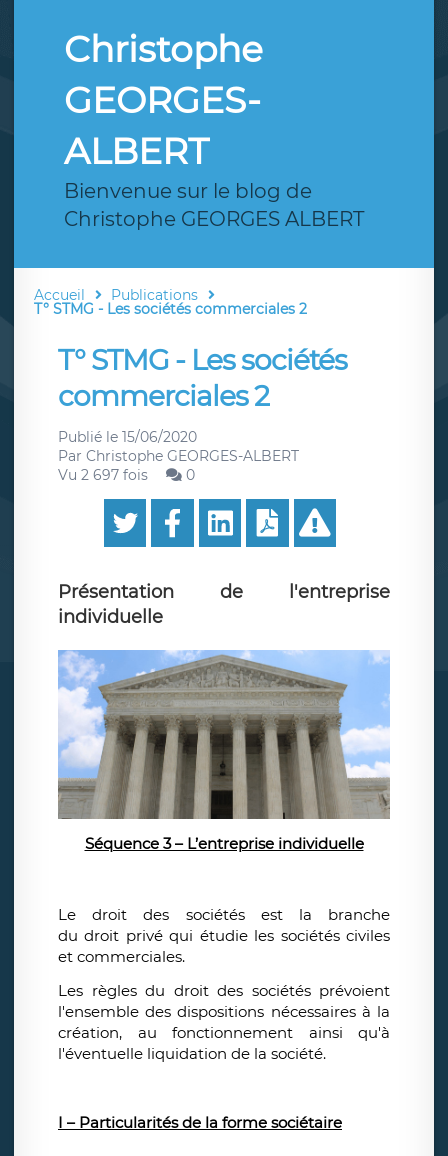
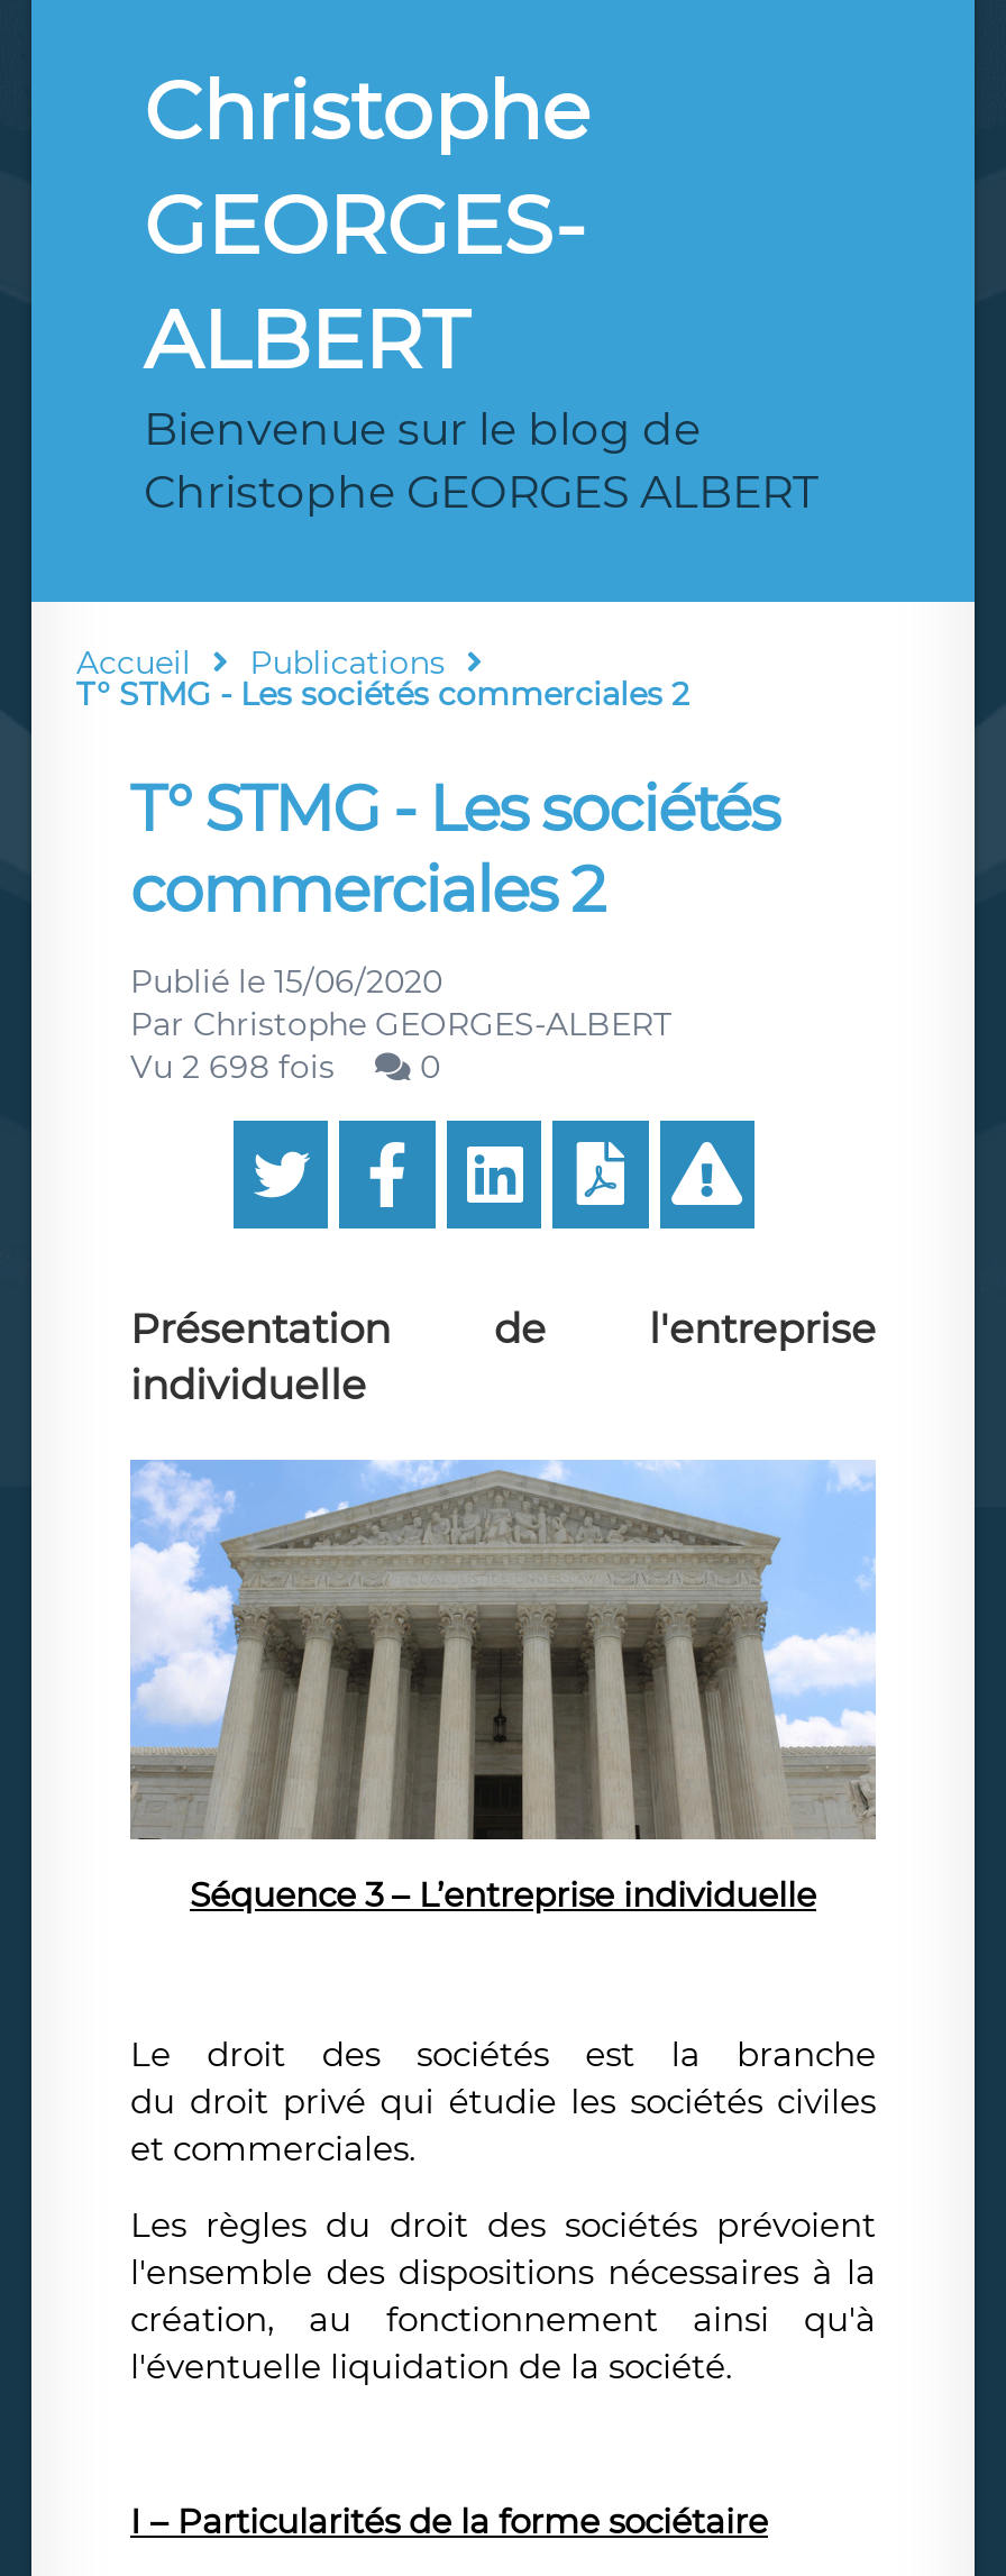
[58,466,195,484] Vu 2 697 fois 0 -> [130,1047,440,1087] Vu 2 698 fois 0

